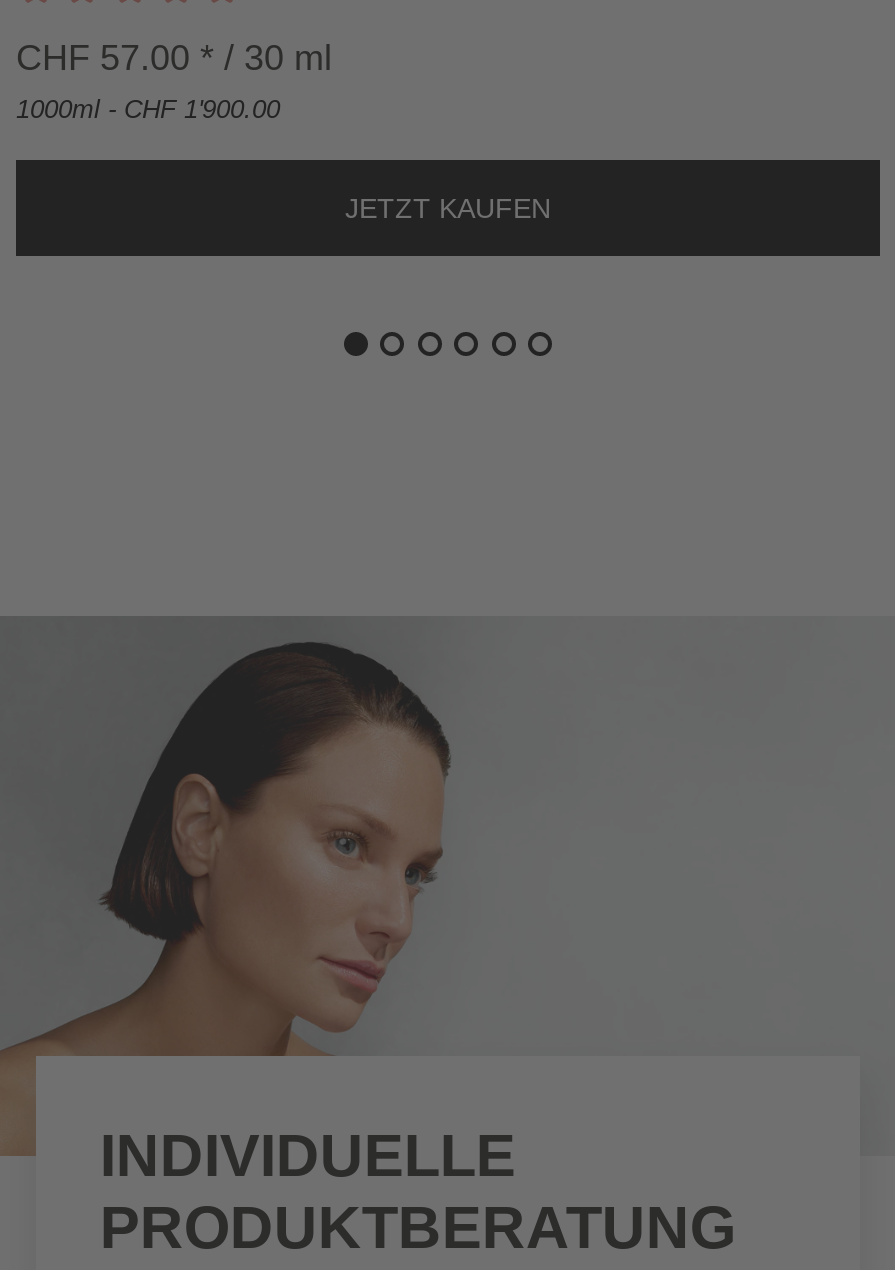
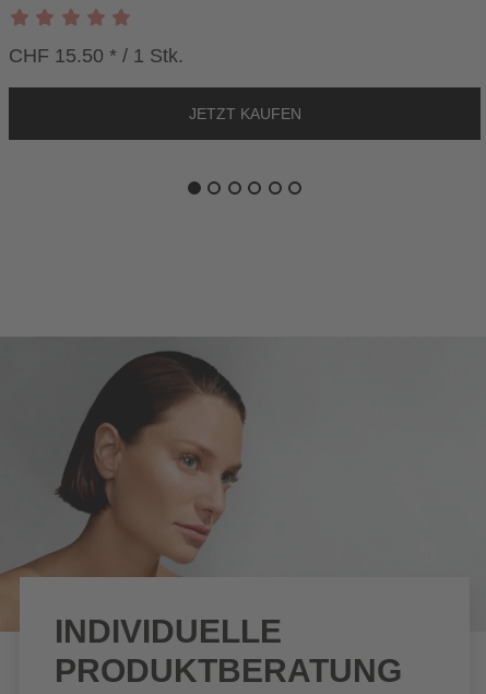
[16,38,332,124] CHF 57.00 * / 30 ml | 1000ml - CHF 1'900.00 -> [9,45,183,67] CHF 15.50 * / 1 Stk.

